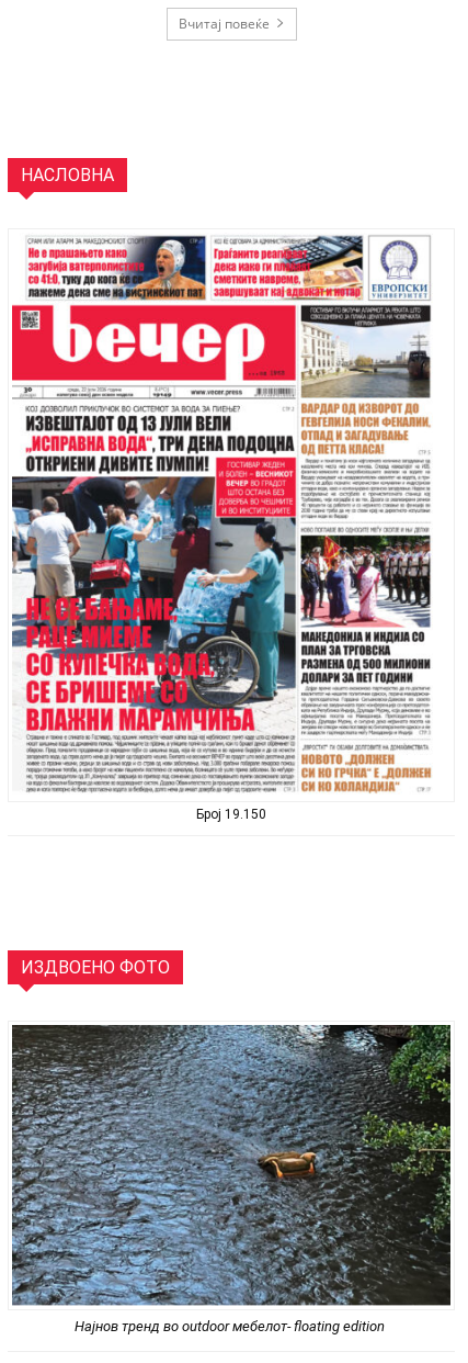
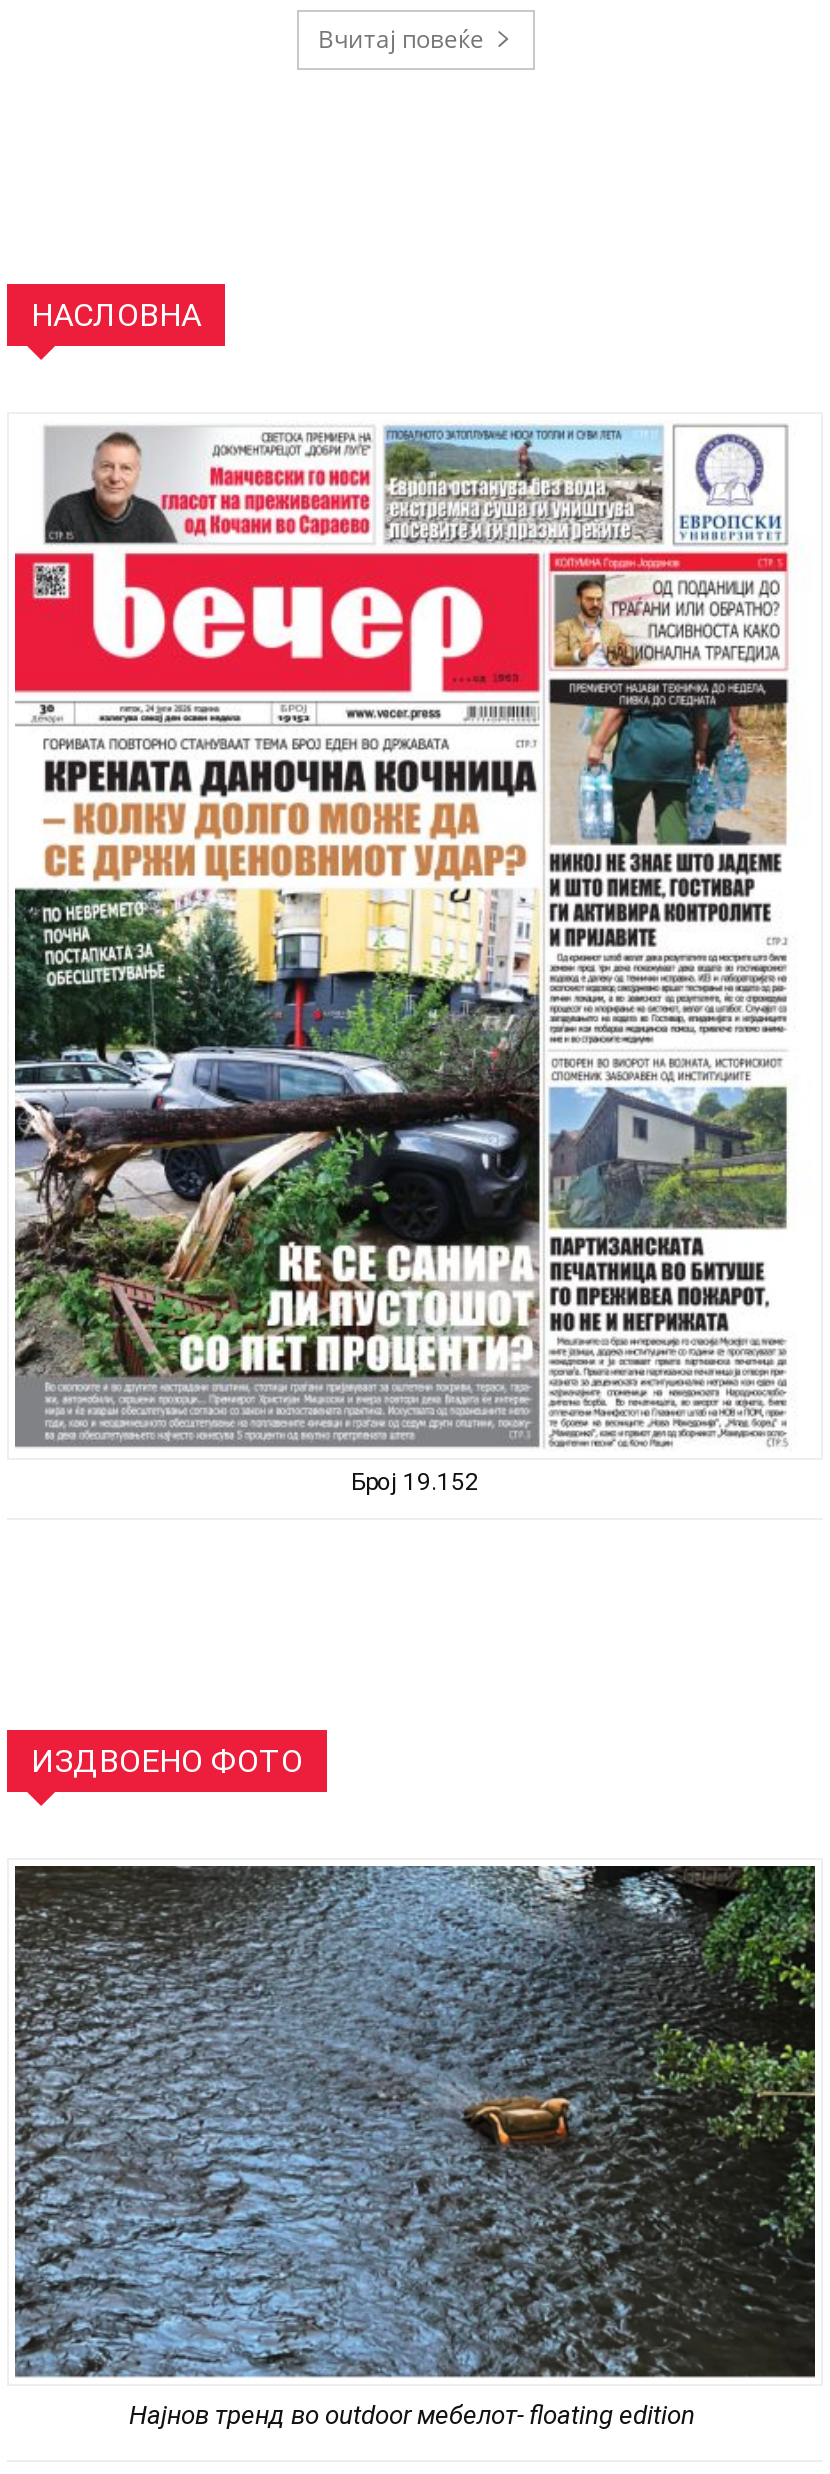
[11,235,436,822] [image] | Број 19.150 -> [13,425,791,1495] [image] | Број 19.152

